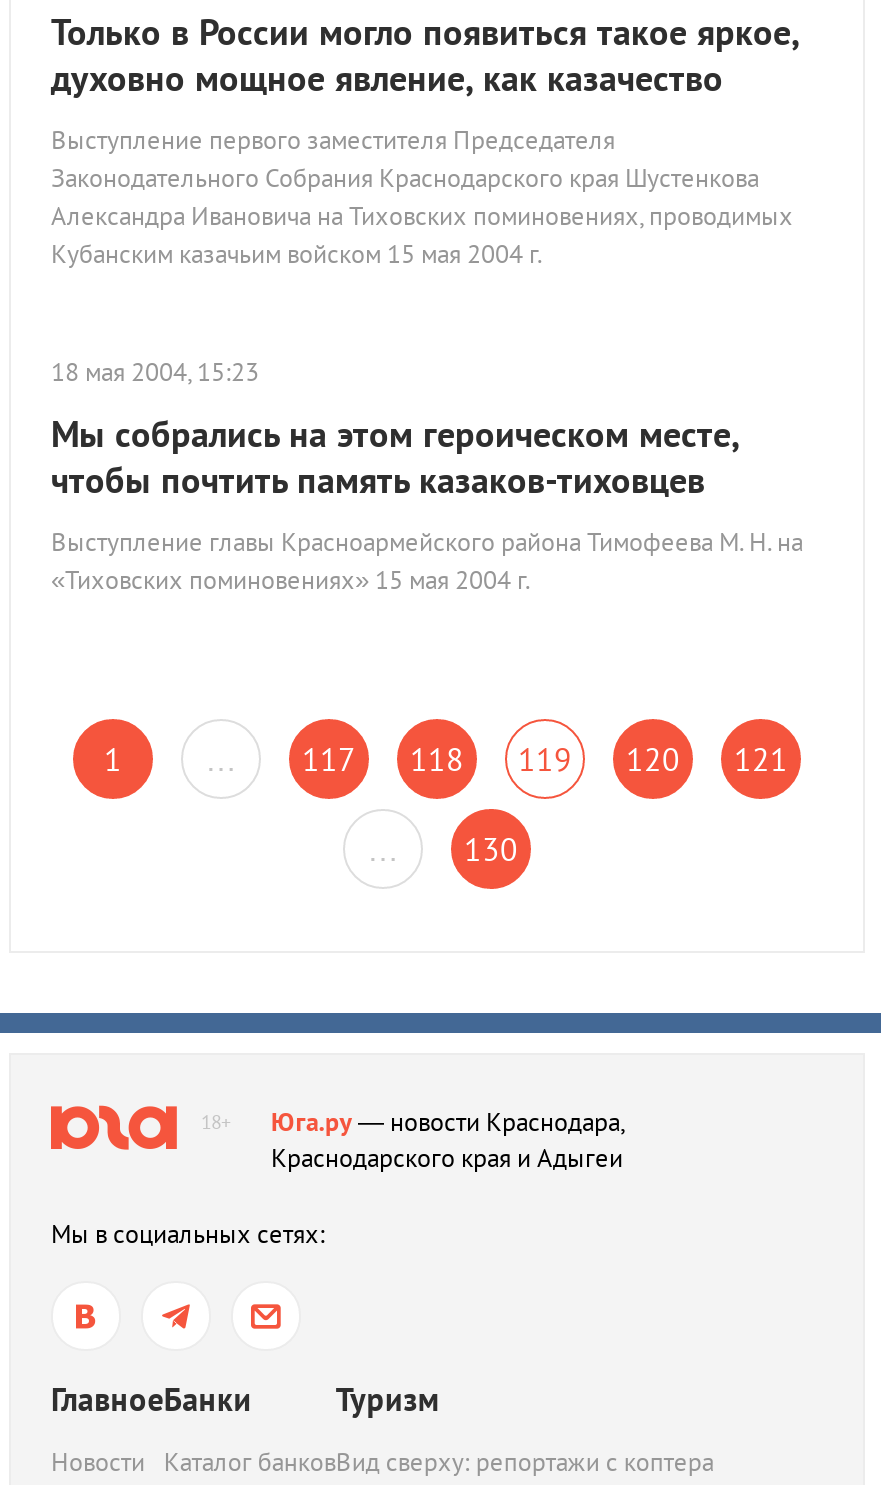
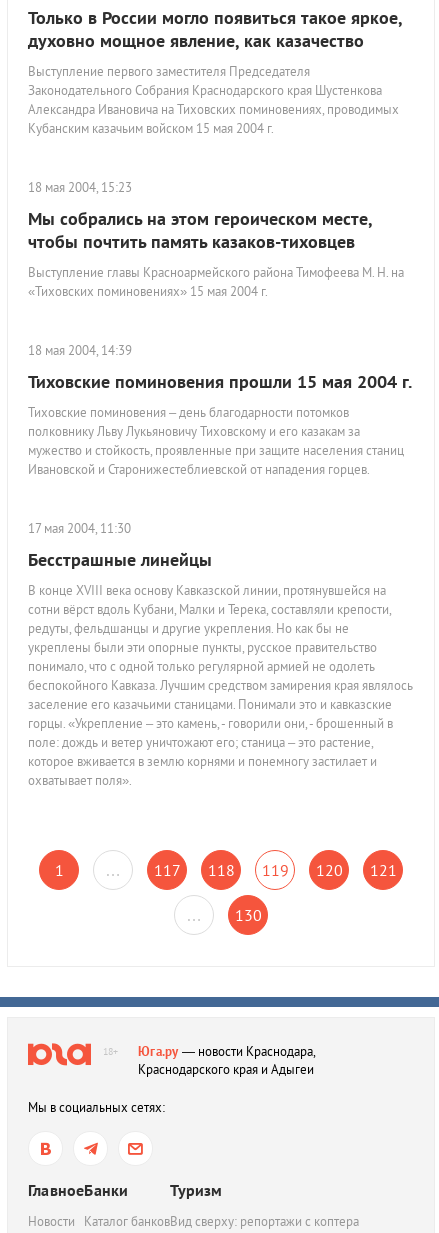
none -> [28,342,413,789] 18 мая 2004, 14:39 | Тиховские поминовения прошли 15 мая 2004 г. | Тиховские поминовения – день благодарности потомков | полковнику Льву Лукьяновичу Тиховскому и его казакам за | мужество и стойкость, проявленные при защите населения станиц | Ивановской и Старонижестеблиевской от нападения горцев. | 17 мая 2004, 11:30 | Бесстрашные линейцы | В конце XVIII века основу Кавказской линии, протянувшейся на | сотни вёрст вдоль Кубани, Малки и Терека, составляли крепости, | редуты, фельдшанцы и другие укрепления. Но как бы не | укреплены были эти опорные пункты, русское правительство | понимало, что с одной только регулярной армией не одолеть | беспокойного Кавказа. Лучшим средством замирения края являлось | заселение его казачьими станицами. Понимали это и кавказские | горцы. «Укрепление – это камень, - говорили они, - брошенный в | поле: дождь и ветер уничтожают его; станица – это растение, | которое вживается в землю корнями и понемногу застилает и | охватывает поля».

